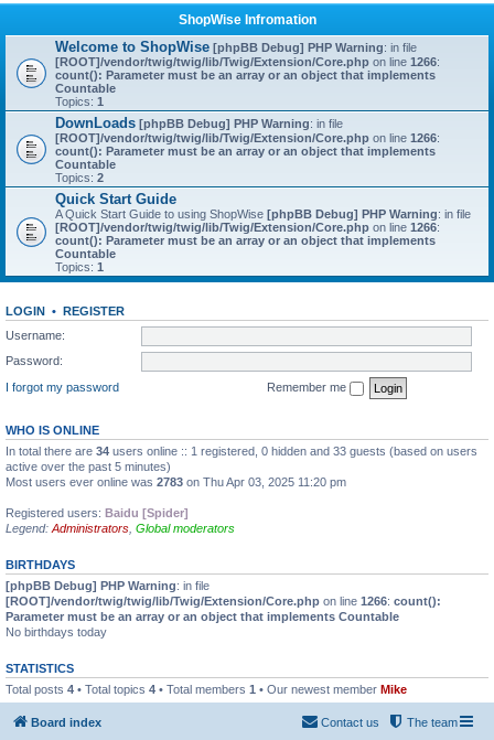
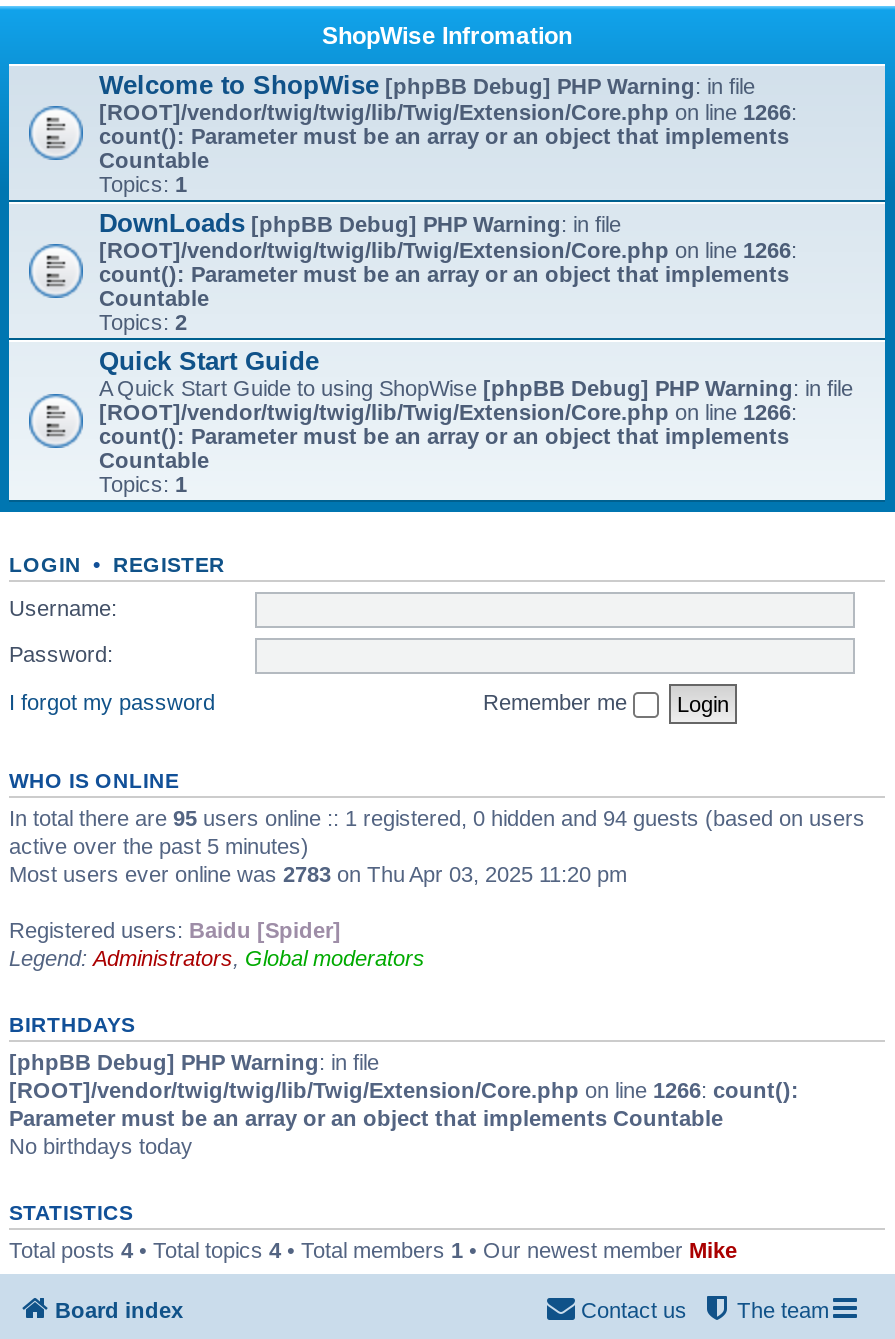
[6,444,477,457] In total there are 34 users online :: 1 registered, 0 hidden and 33 guests (based on users -> [9,805,865,829] In total there are 95 users online :: 1 registered, 0 hidden and 94 guests (based on users

